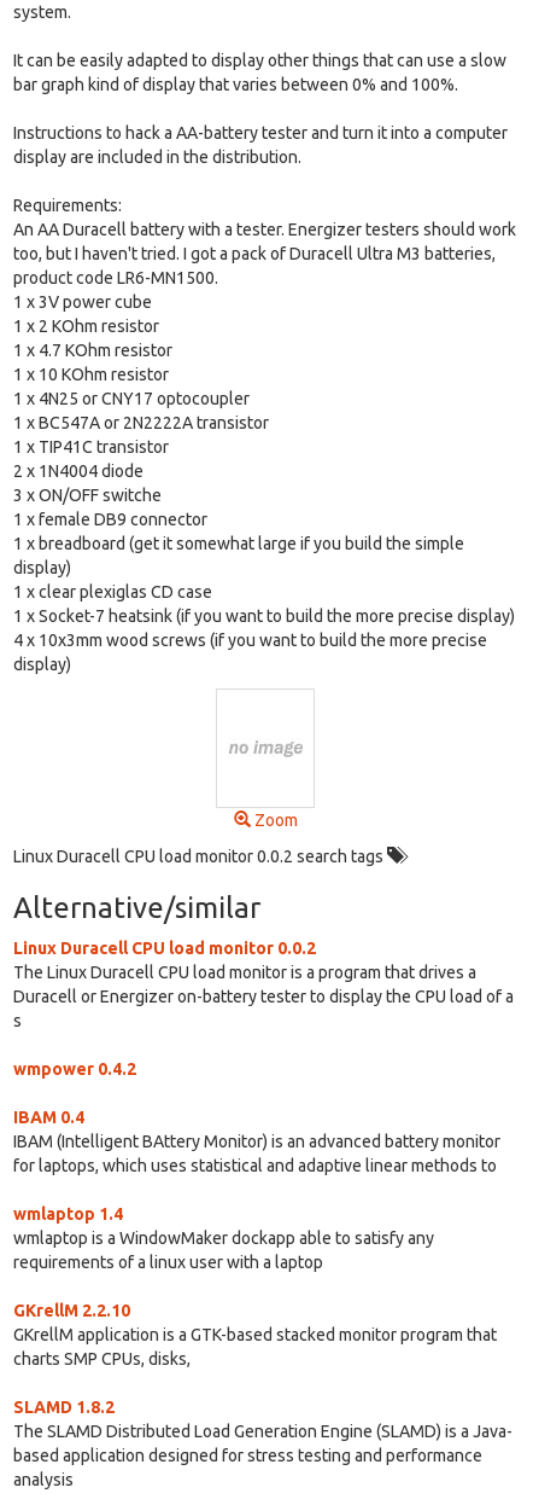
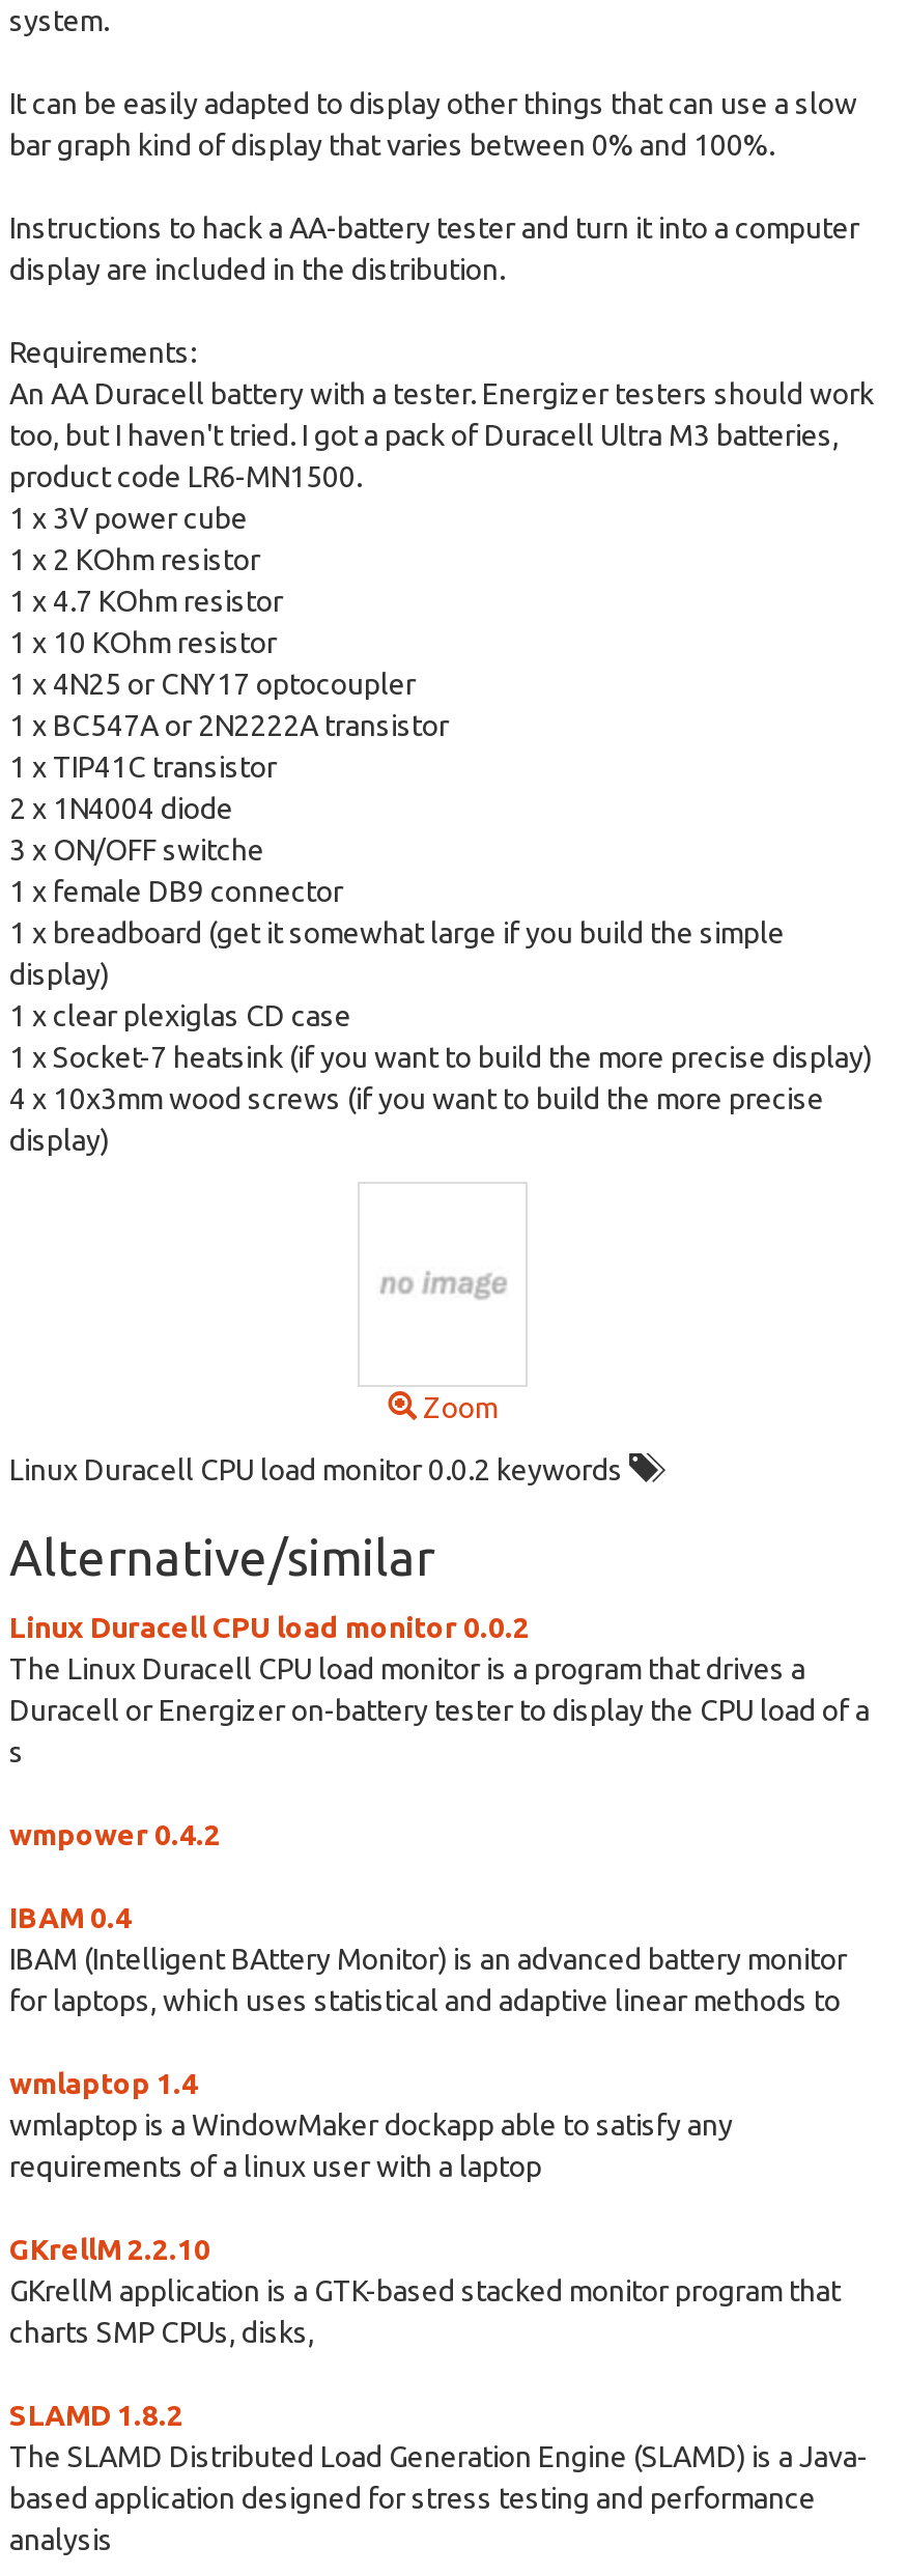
[13,847,387,866] Linux Duracell CPU load monitor 0.0.2 search tags -> [9,1453,629,1487] Linux Duracell CPU load monitor 0.0.2 keywords

